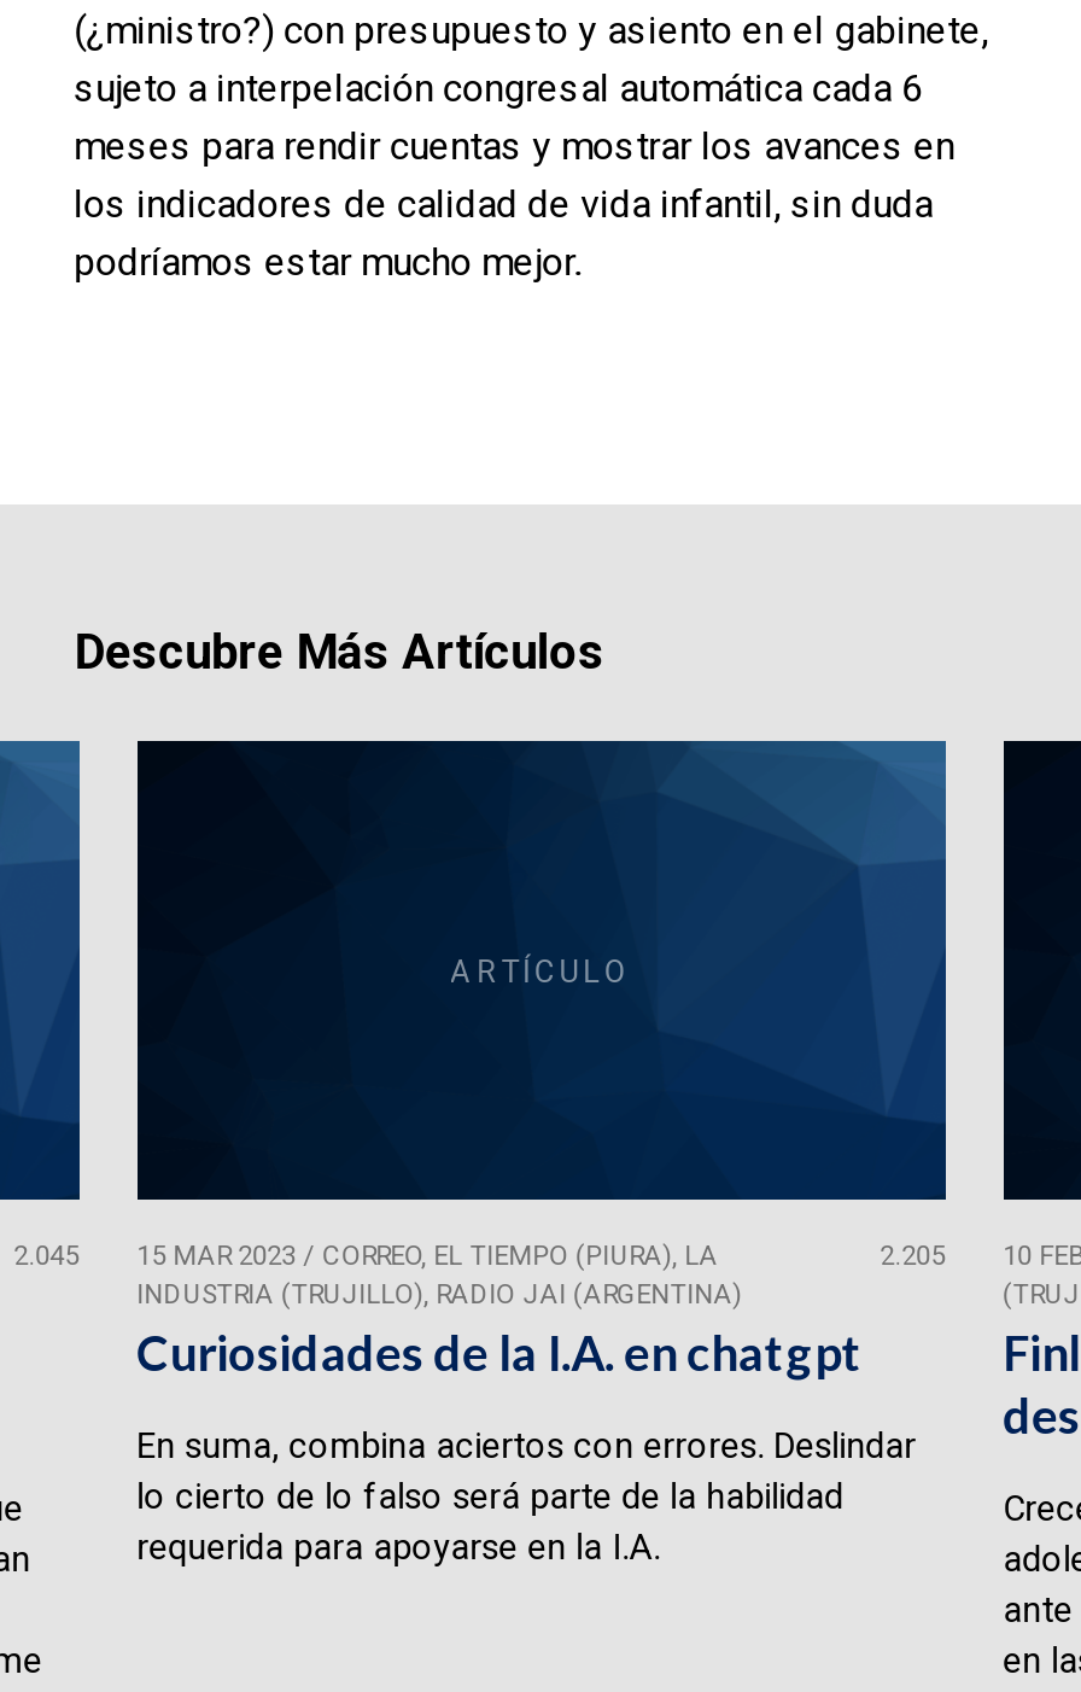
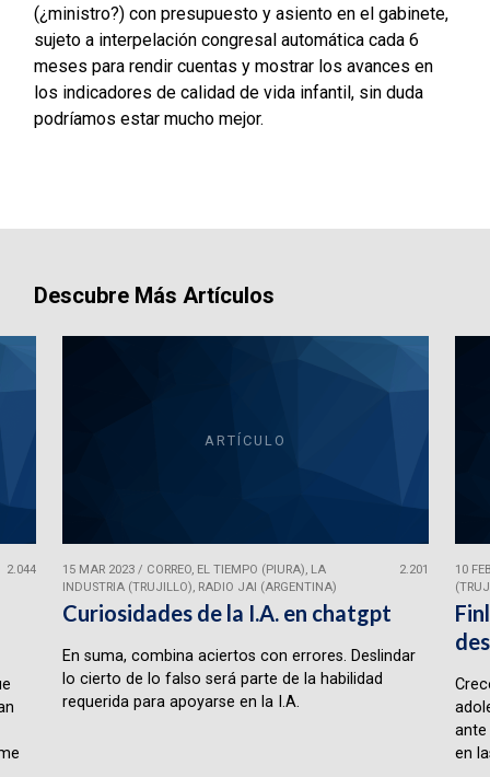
[14,1241,718,1272] 2.045 15 MAR 2023 / CORREO, EL TIEMPO (PIURA), LA -> [6,563,326,577] 2.044 15 MAR 2023 / CORREO, EL TIEMPO (PIURA), LA
[880,1241,945,1272] 2.205 -> [399,563,428,577] 2.201

